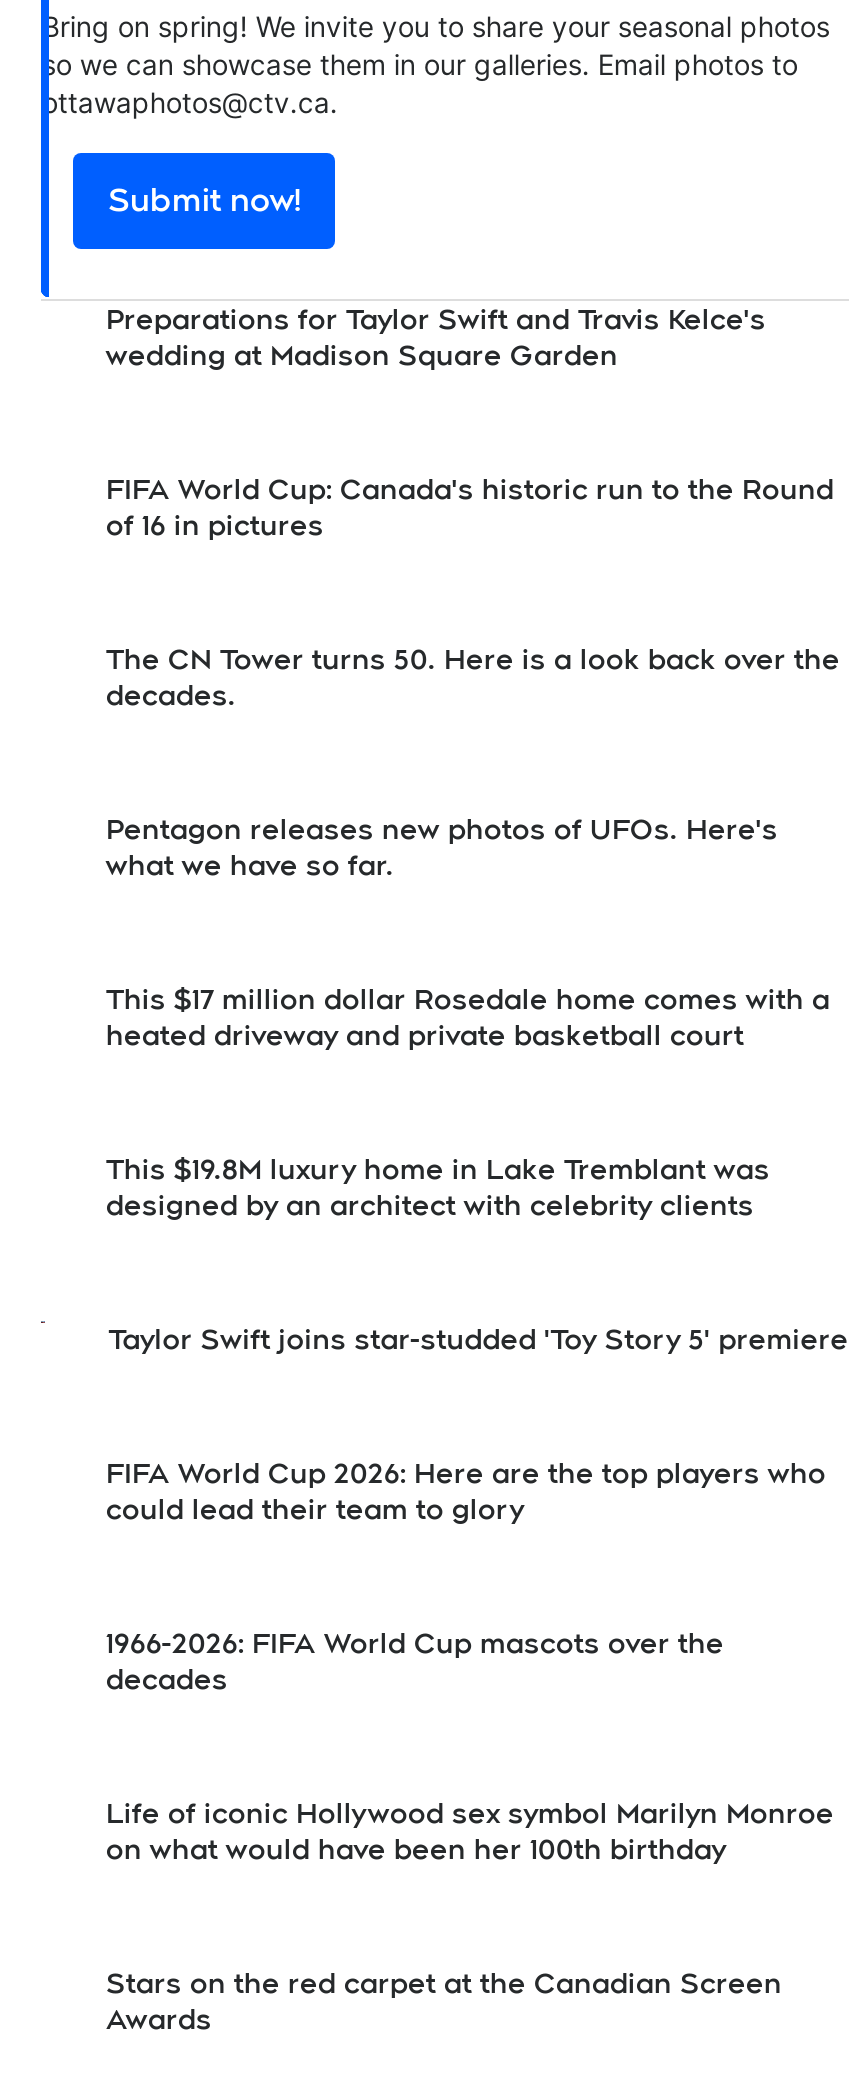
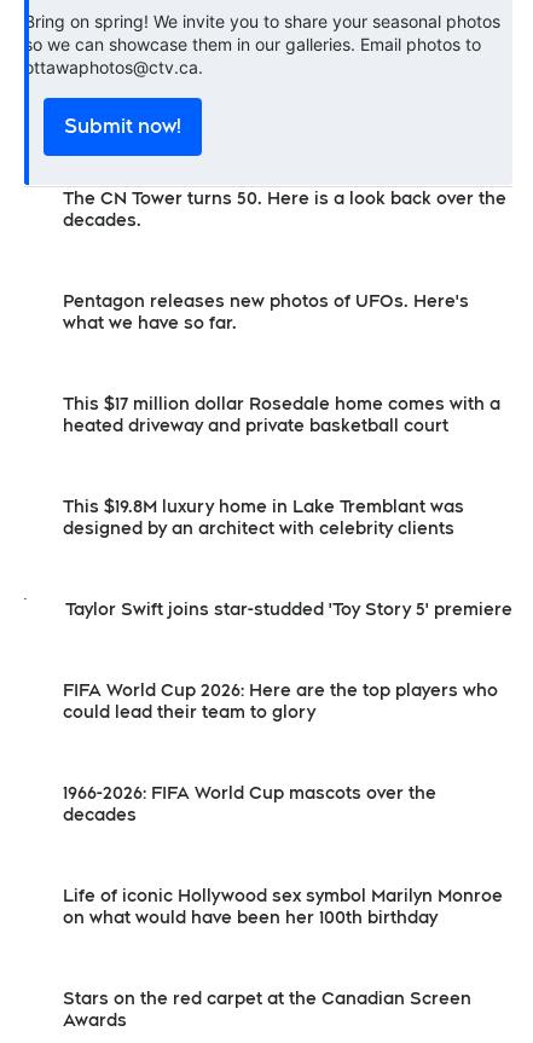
[106,303,766,371] Preparations for Taylor Swift and Travis Kelce's | wedding at Madison Square Garden -> none
[106,473,834,541] FIFA World Cup: Canada's historic run to the Round | of 16 in pictures -> none

